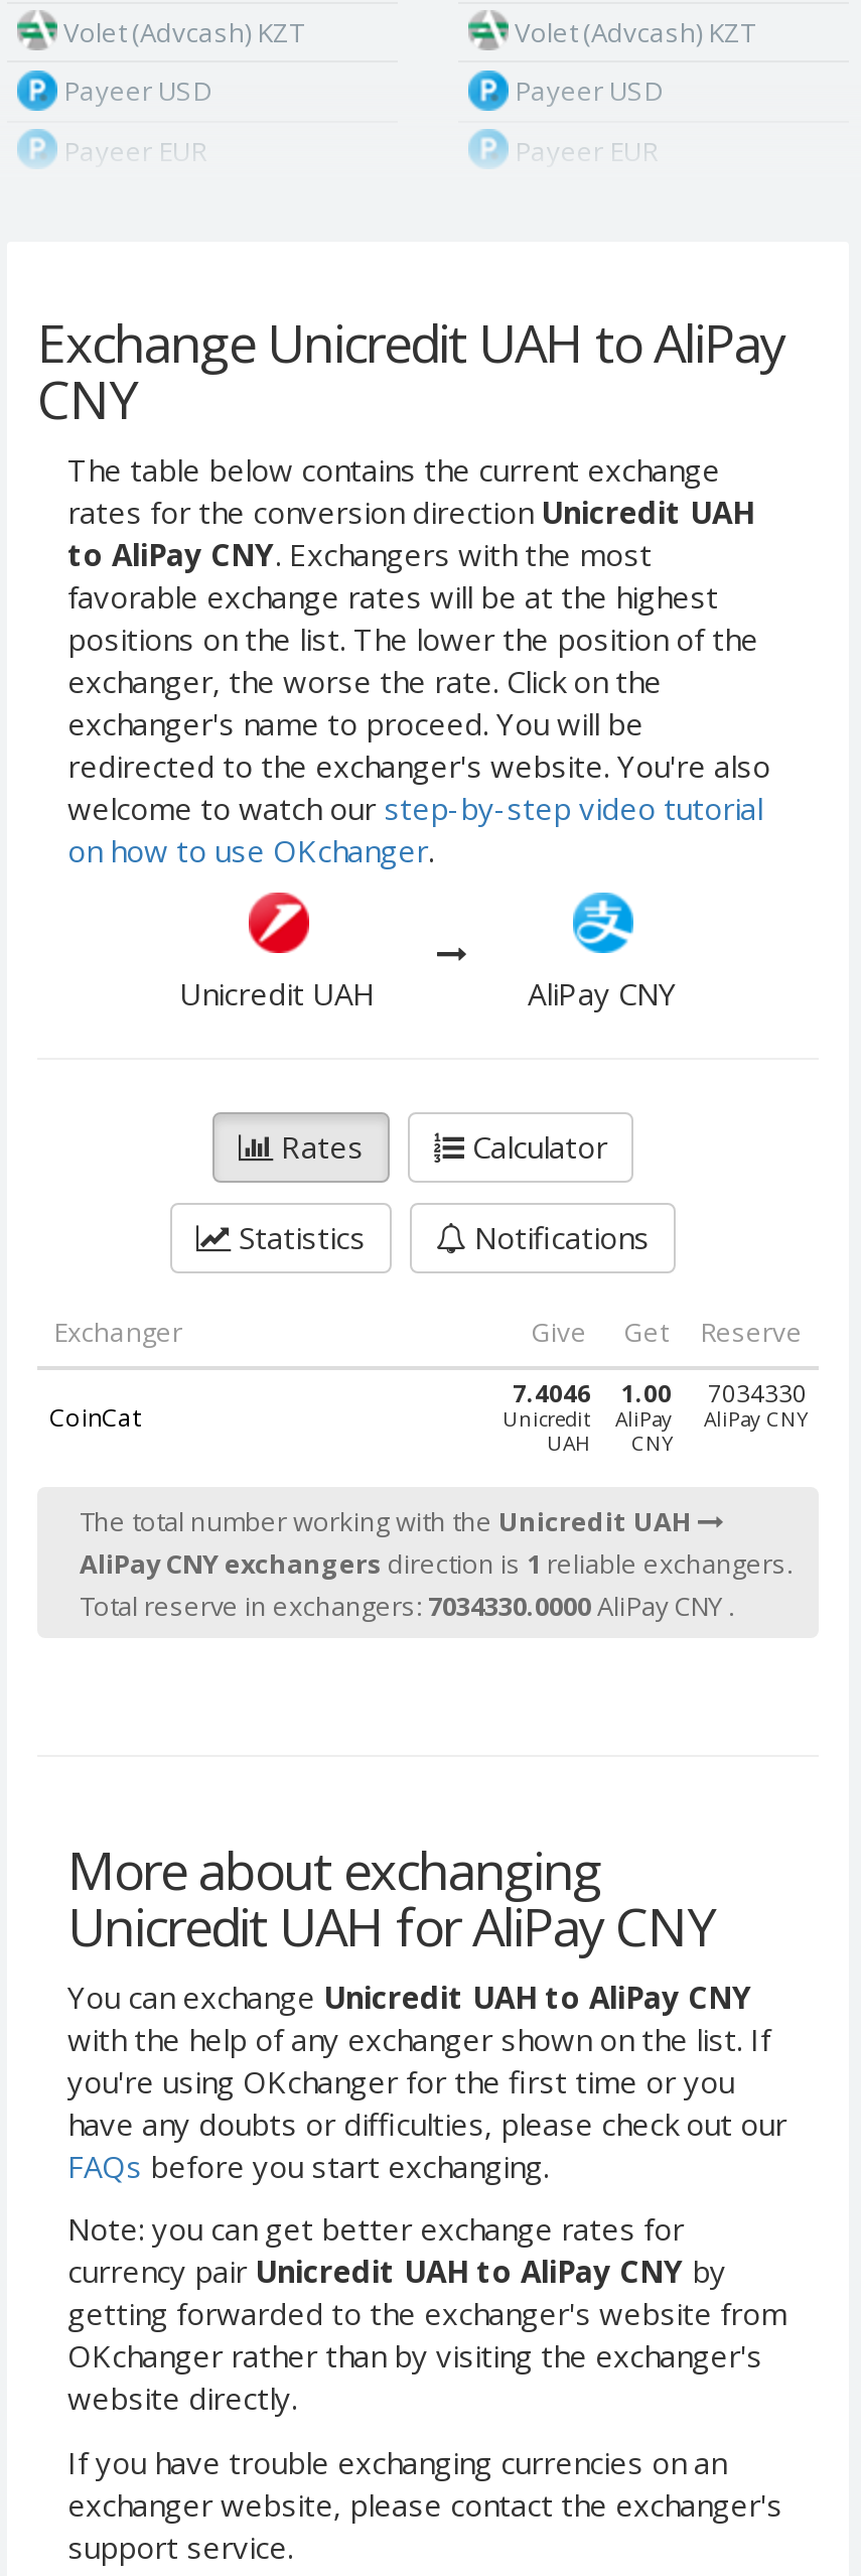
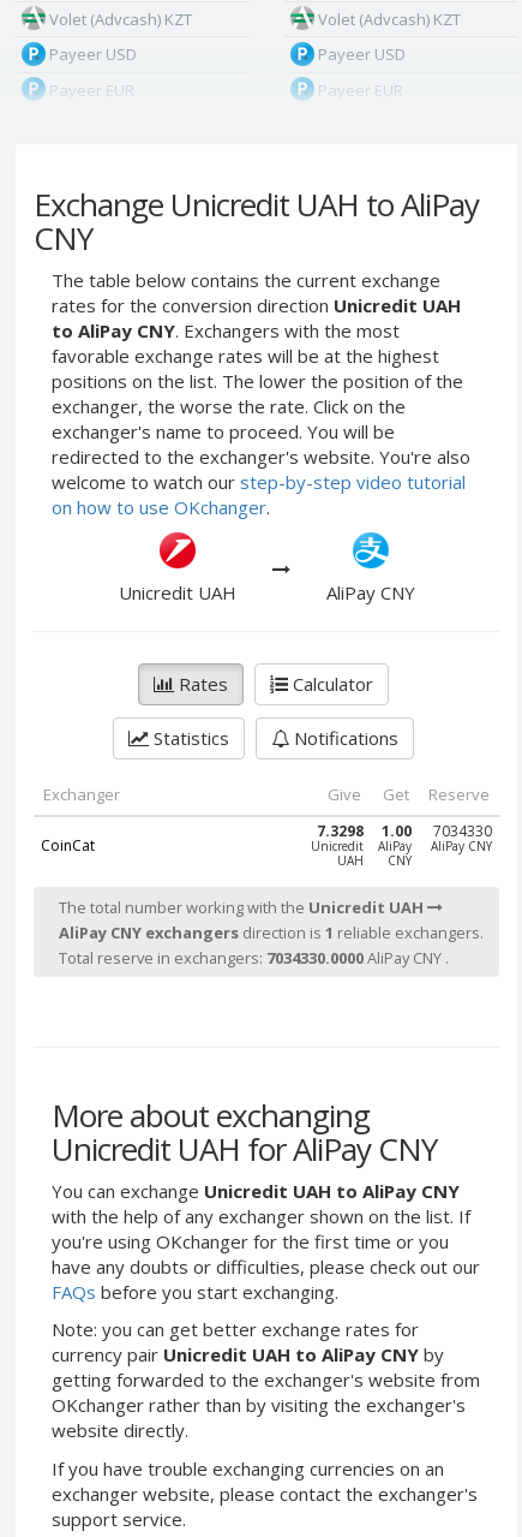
[513,1377,807,1411] 7.4046 1.00 7034330 -> [317,821,492,842] 7.3298 1.00 7034330

